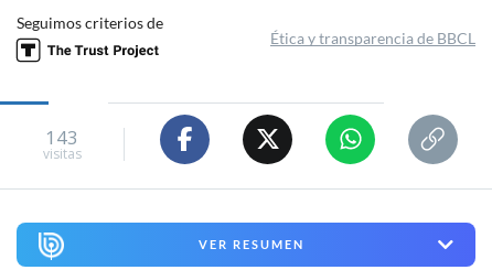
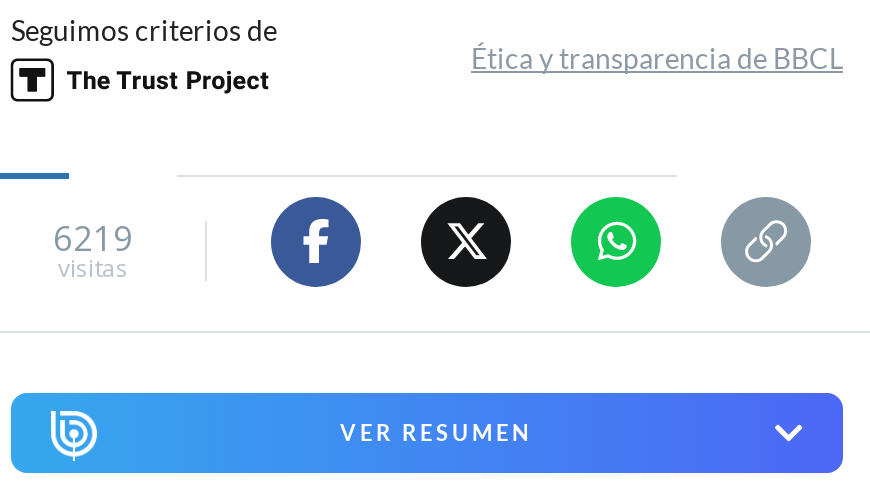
[45,125,78,150] 143 -> [53,215,133,261] 6219

